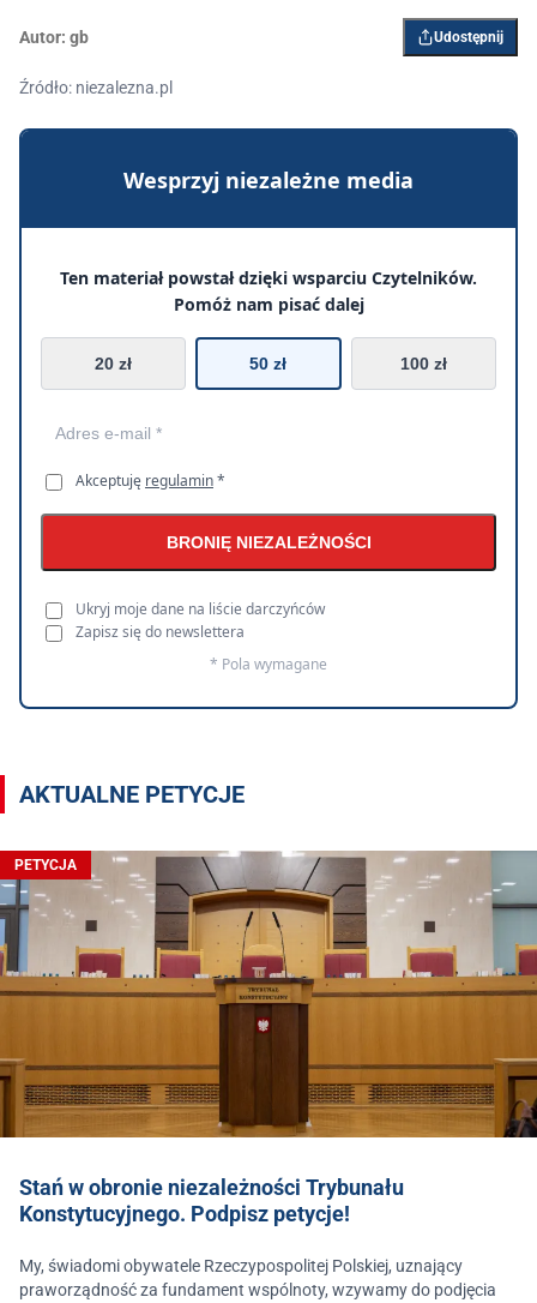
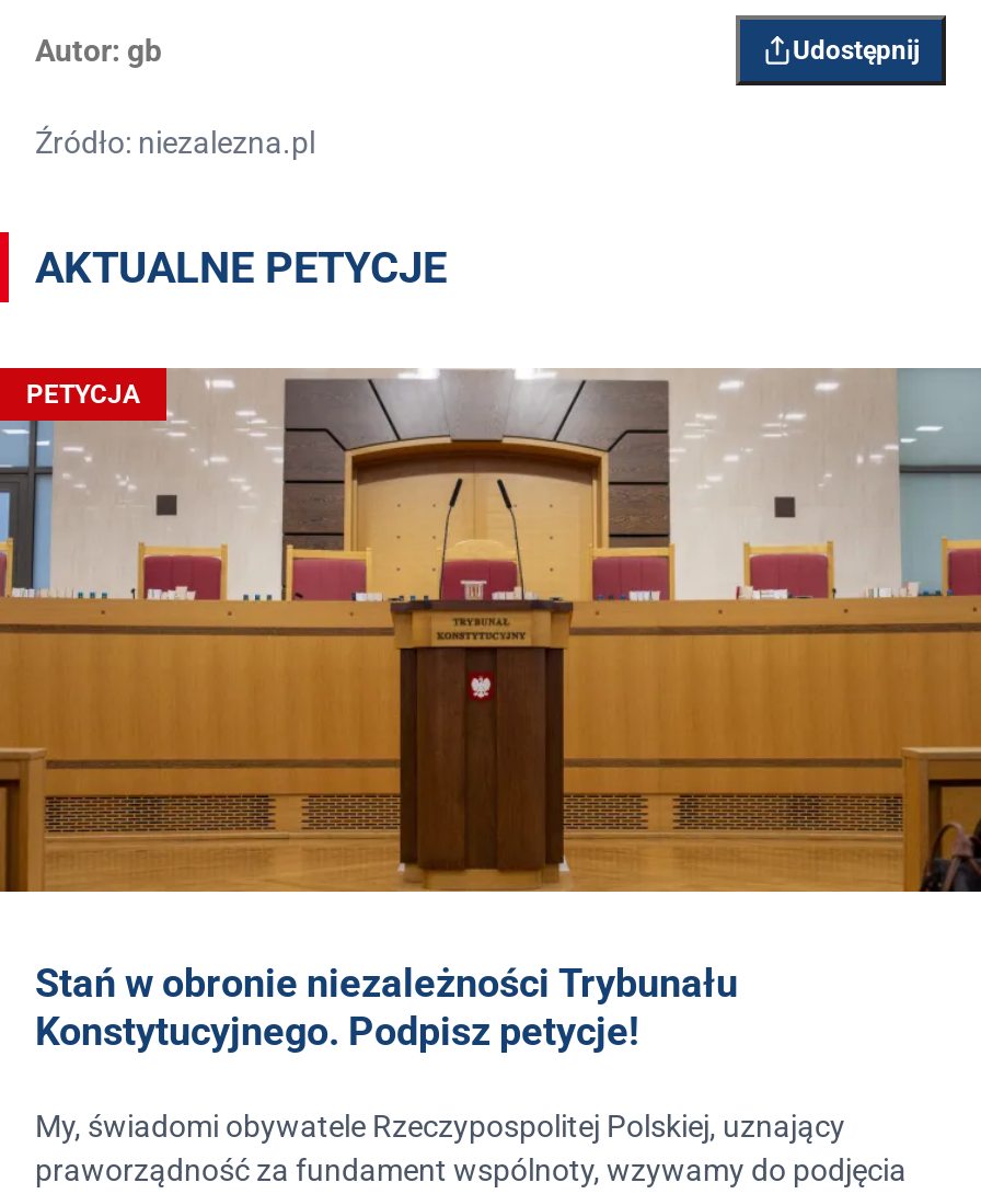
[18,127,519,710] [image] | Wesprzyj niezależne media | Ten materiał powstał dzięki wsparciu Czytelników. | Pomóż nam pisać dalej | 20 zł | 50 zł | 100 zł -> none
[76,470,371,674] Akceptuję regulamin * | BRONIĘ NIEZALEŻNOŚCI | Ukryj moje dane na liście darczyńców | Zapisz się do newslettera | * Pola wymagane -> none

